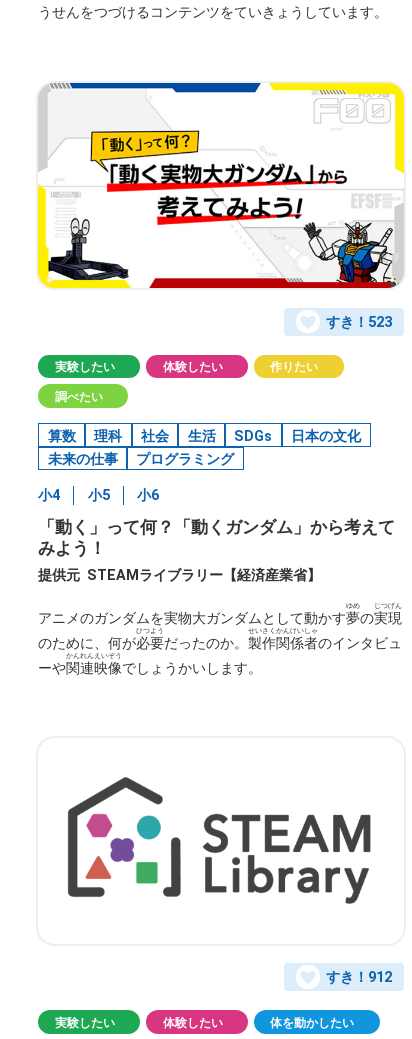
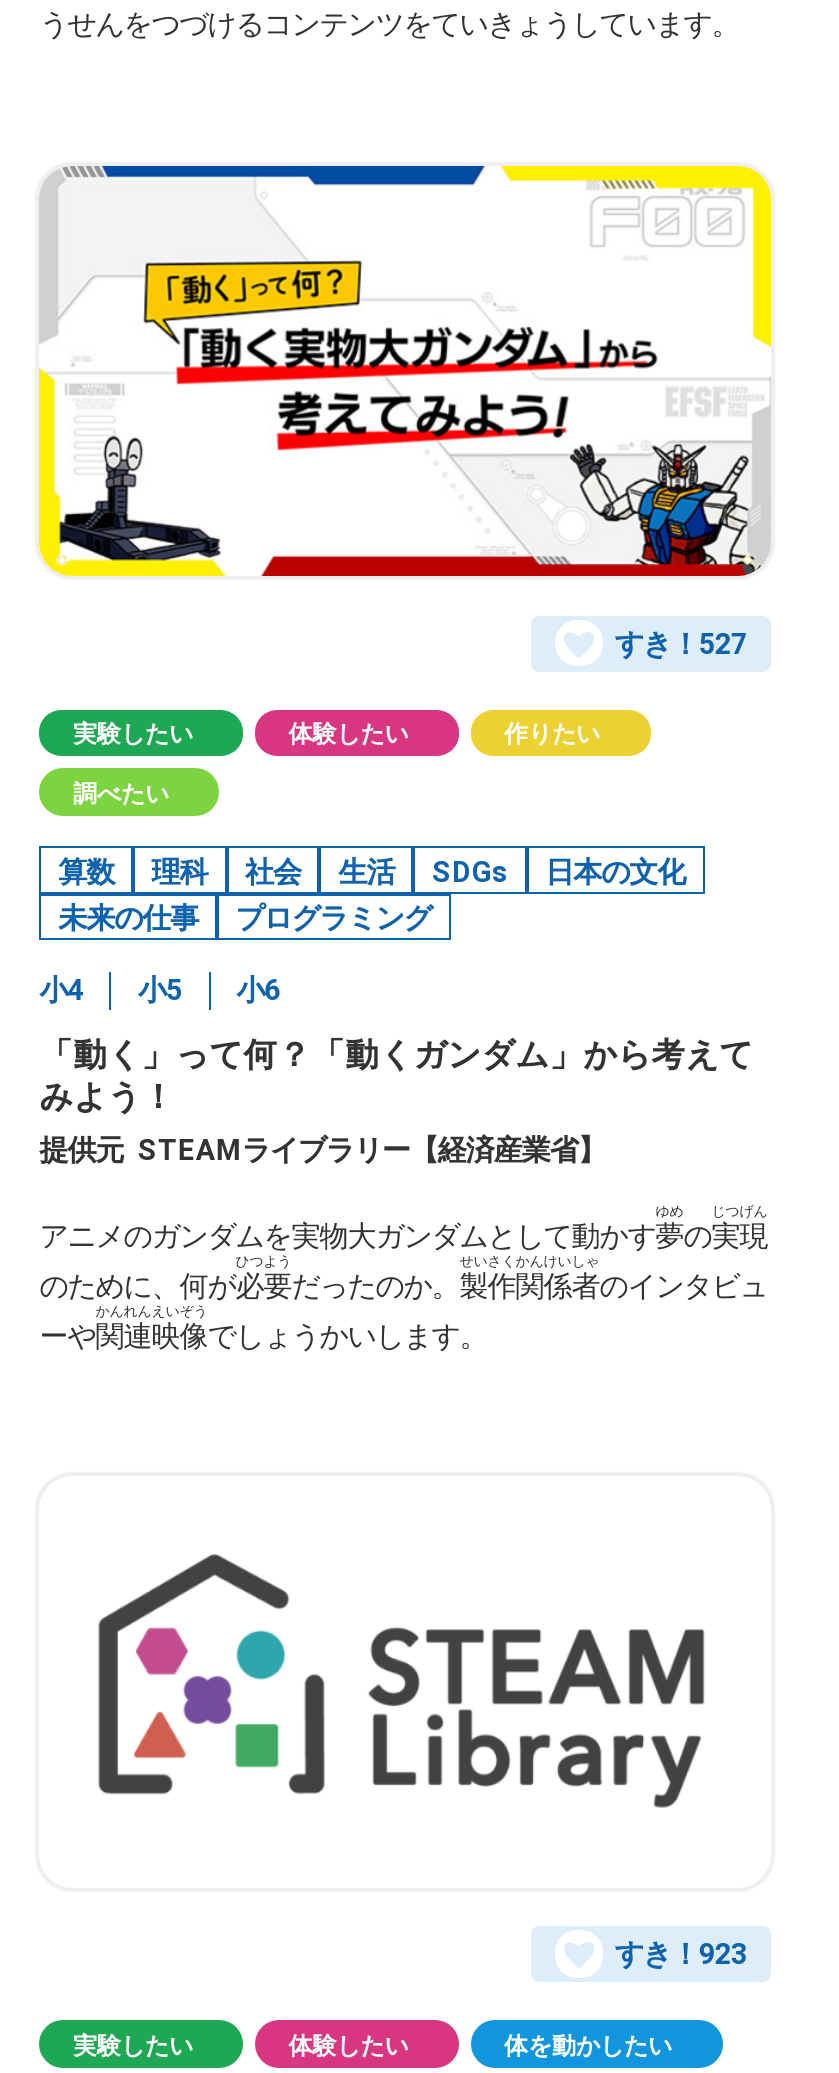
[326,313,392,329] すき！523 -> [615,627,747,659] すき！527
[326,969,392,985] すき！912 -> [615,1938,747,1970] すき！923

